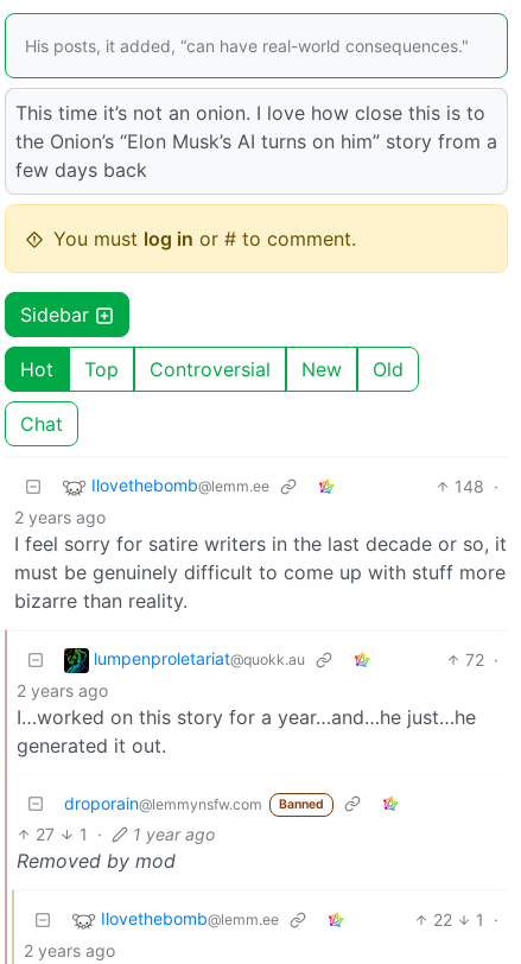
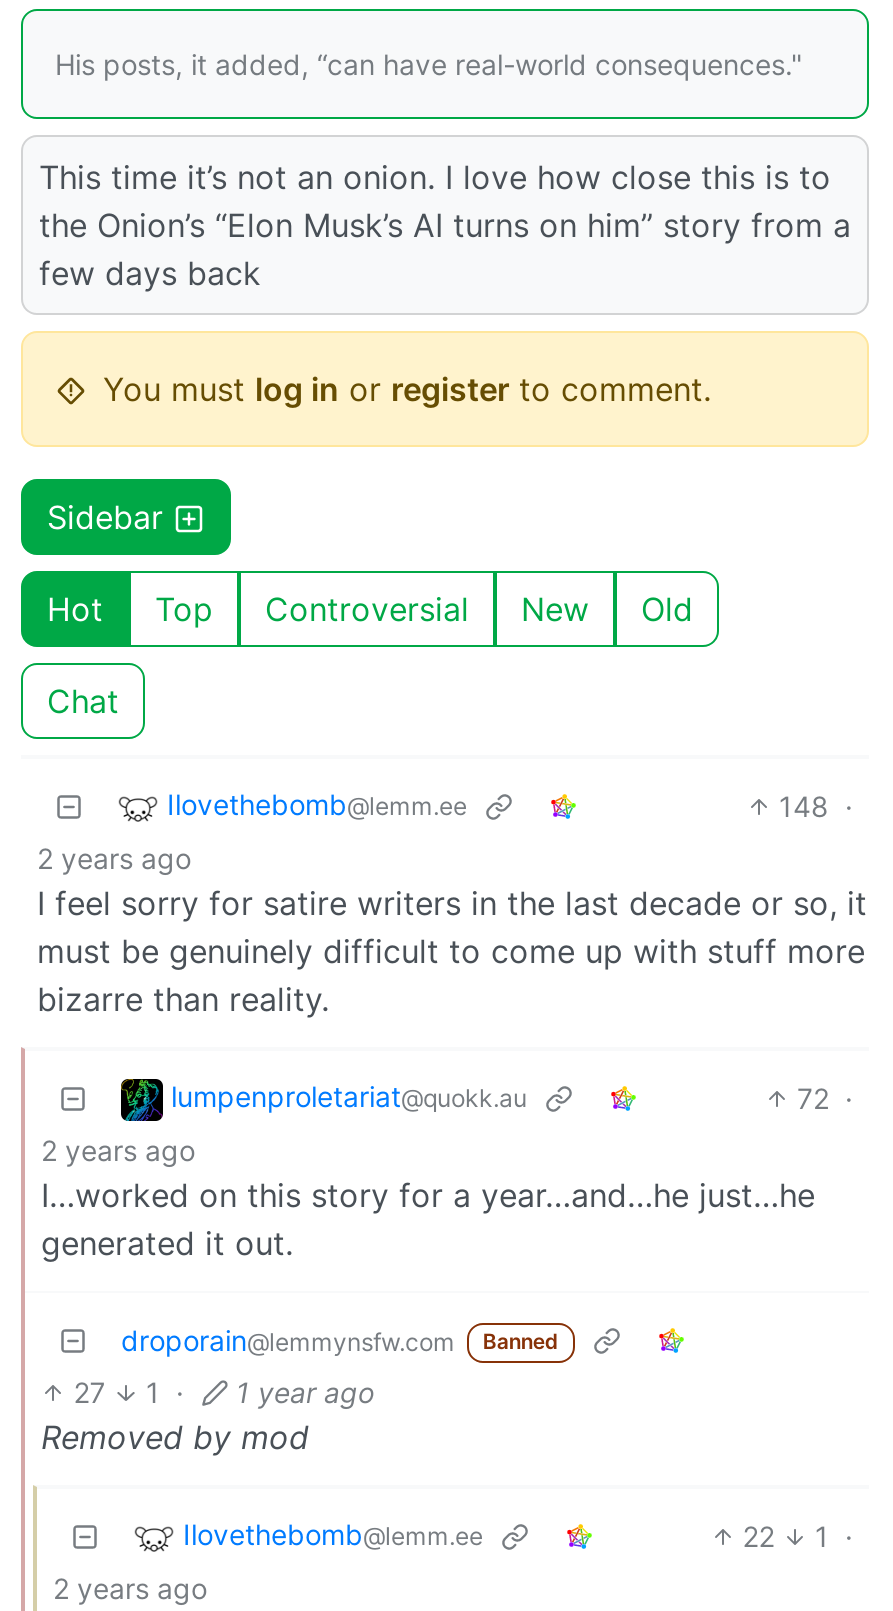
[53,227,356,250] You must log in or # to comment. -> [103,369,711,409] You must log in or register to comment.

